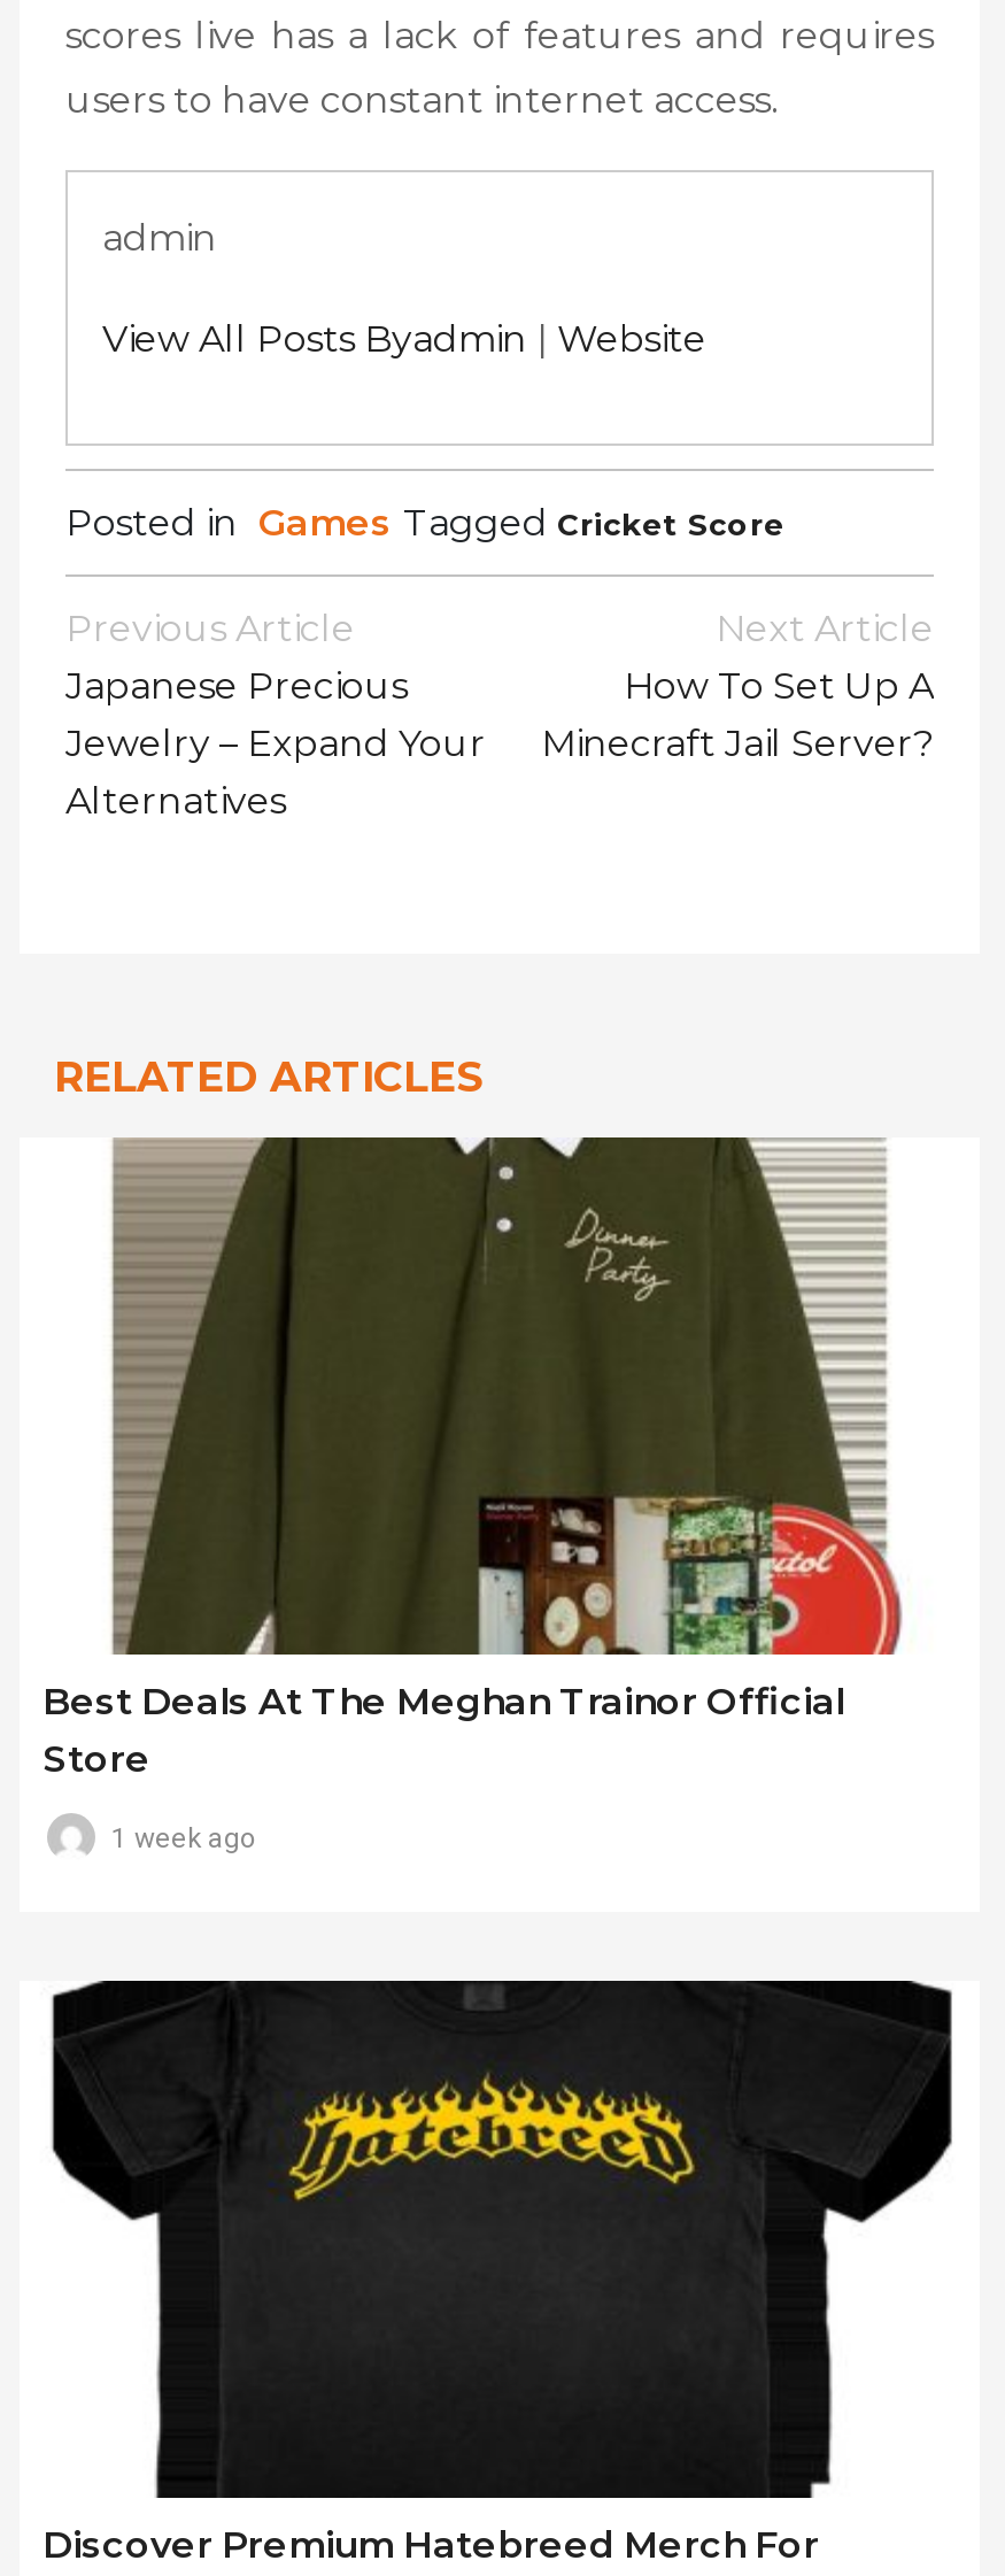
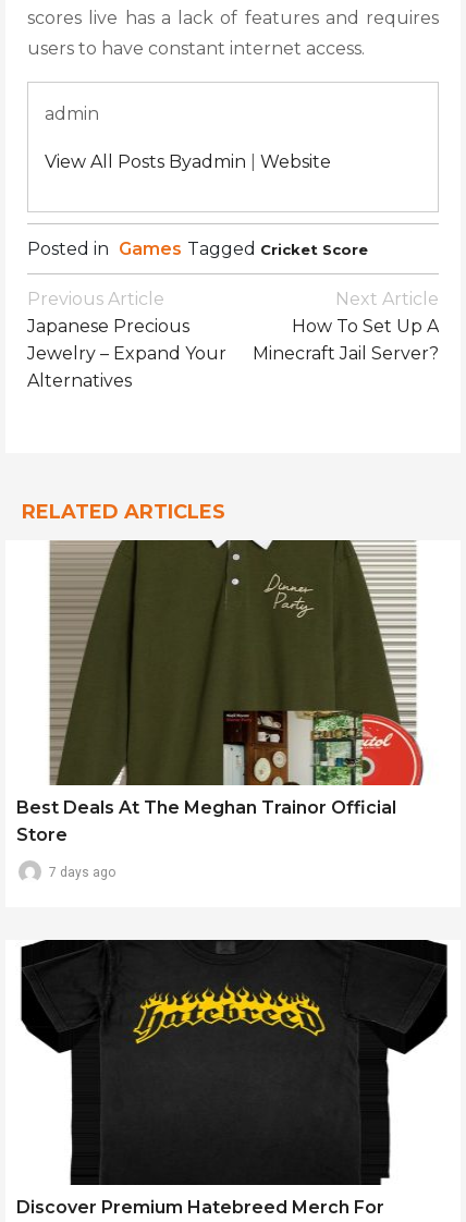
[111,1821,256,1854] 1 week ago -> [49,864,115,880] 7 days ago

